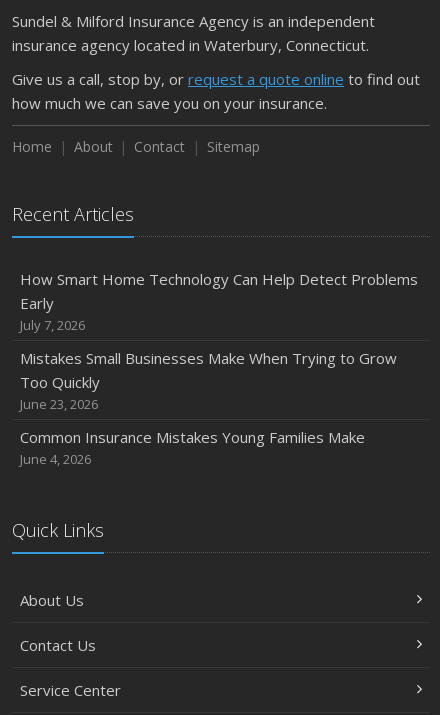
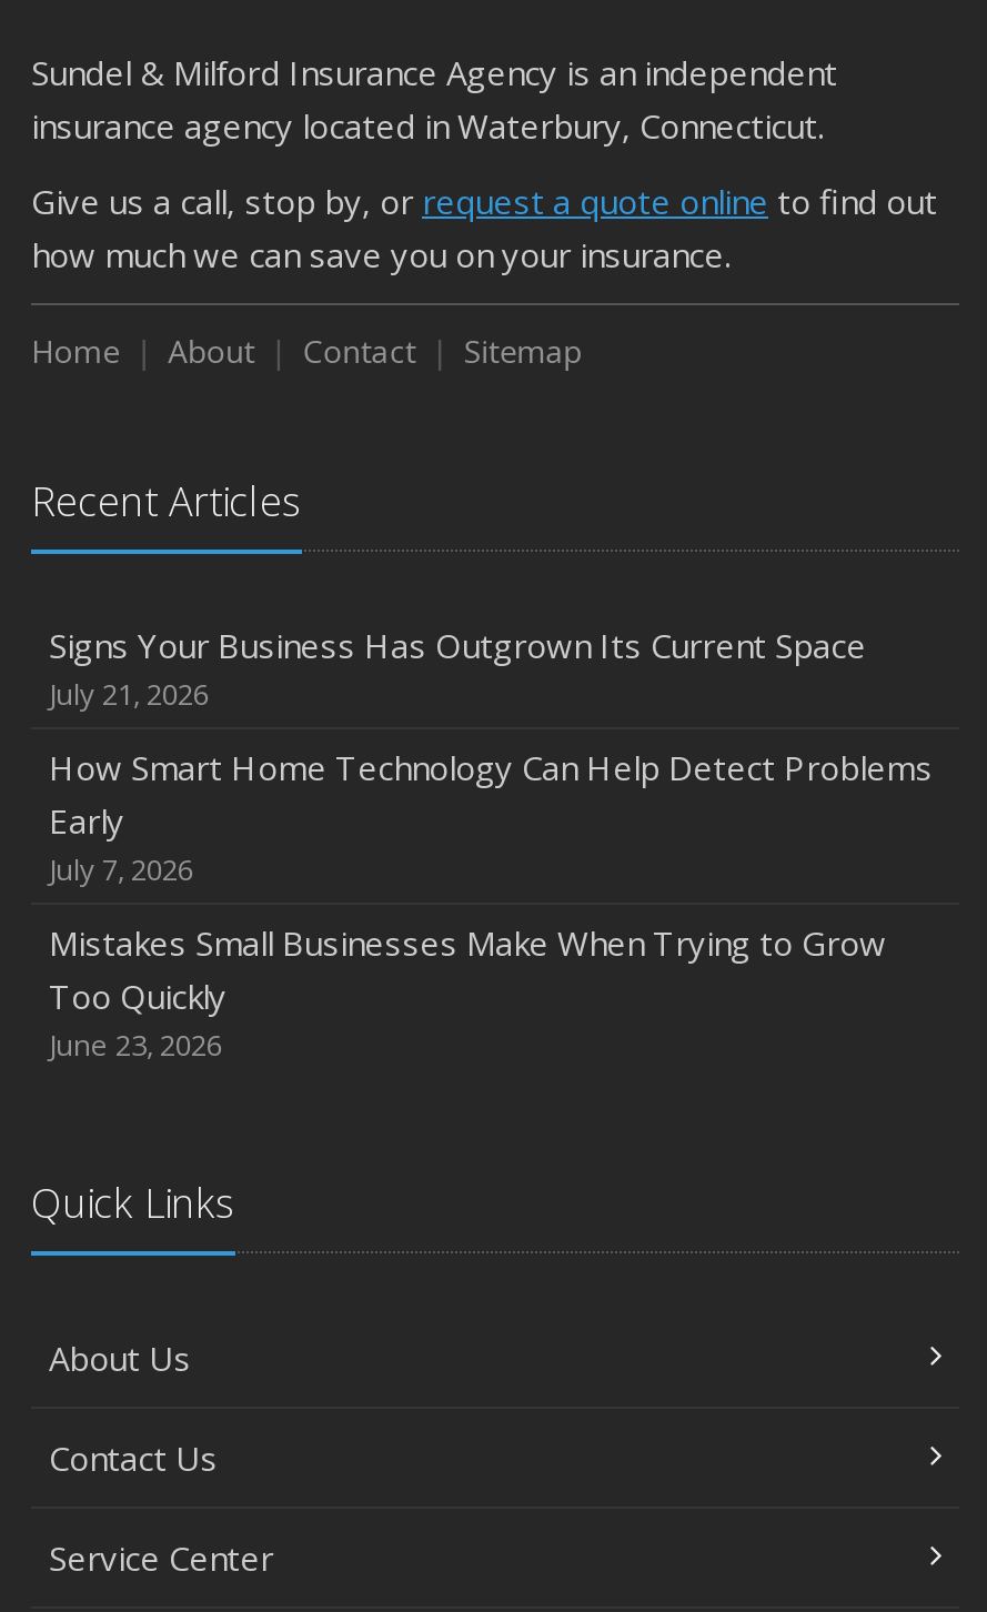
none -> [49,623,866,714] Signs Your Business Has Outgrown Its Current Space | July 21, 2026
moved [20,269,418,413] -> [49,745,933,1065]: How Smart Home Technology Can Help Detect Problems | Early | July 7, 2026 | Mistakes Small Businesses Make When Trying to Grow | Too Quickly | June 23, 2026
[20,427,365,468] Common Insurance Mistakes Young Families Make | June 4, 2026 -> none

